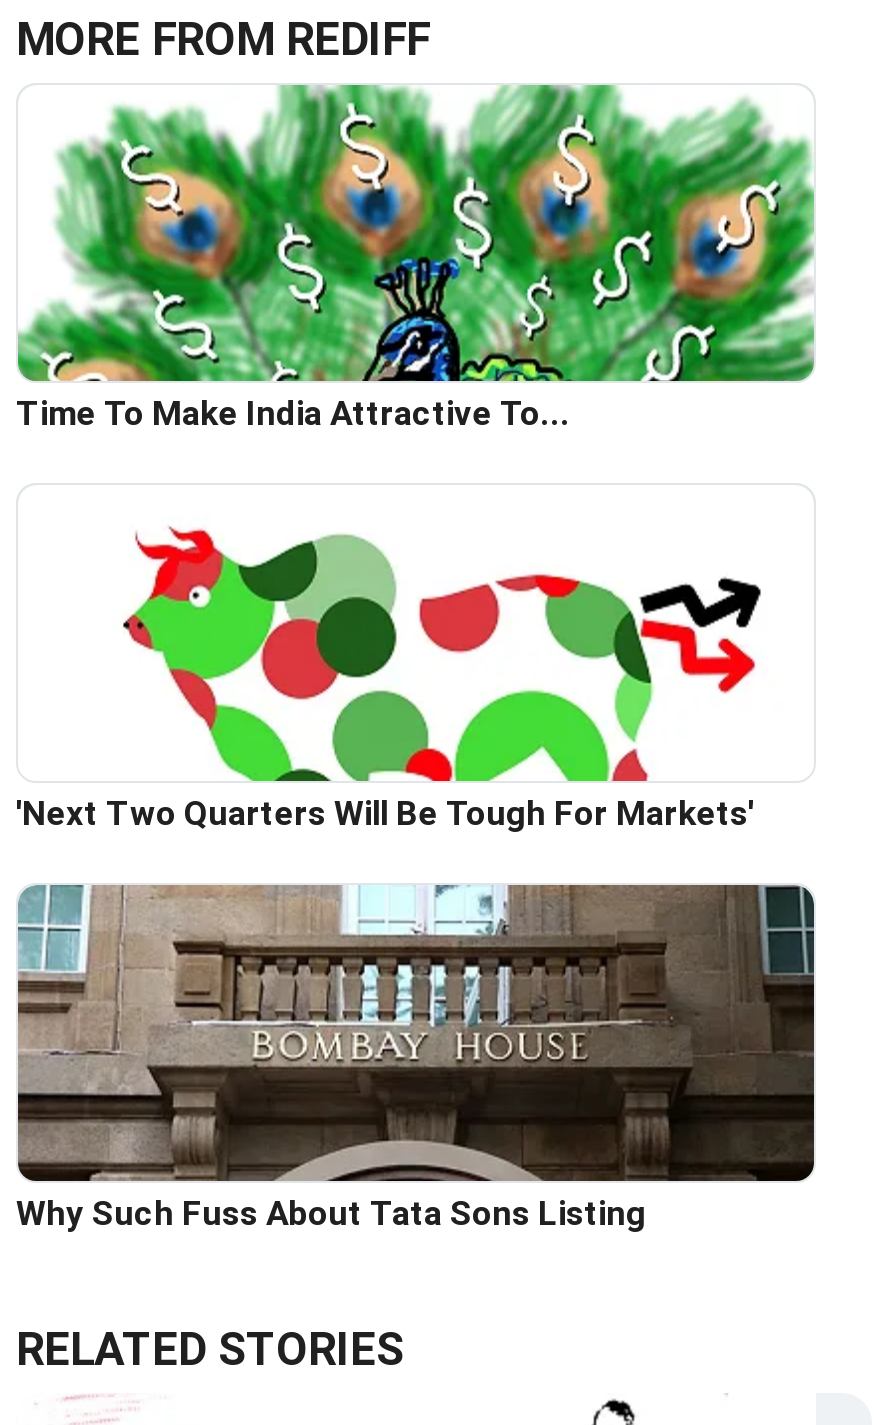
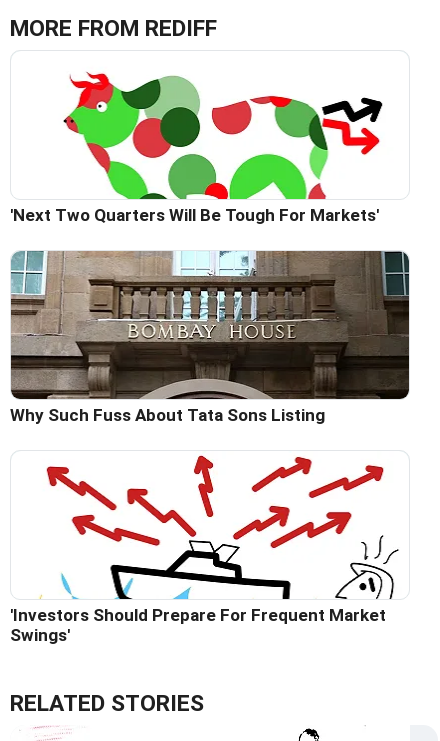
[16,83,816,433] [image] | Time To Make India Attractive To... -> none
moved [16,519,754,1233] -> [10,68,379,425]: [image] | 'Next Two Quarters Will Be Tough For Markets' | Why Such Fuss About Tata Sons Listing
none -> [10,455,399,645] [image] | 'Investors Should Prepare For Frequent Market | Swings'

